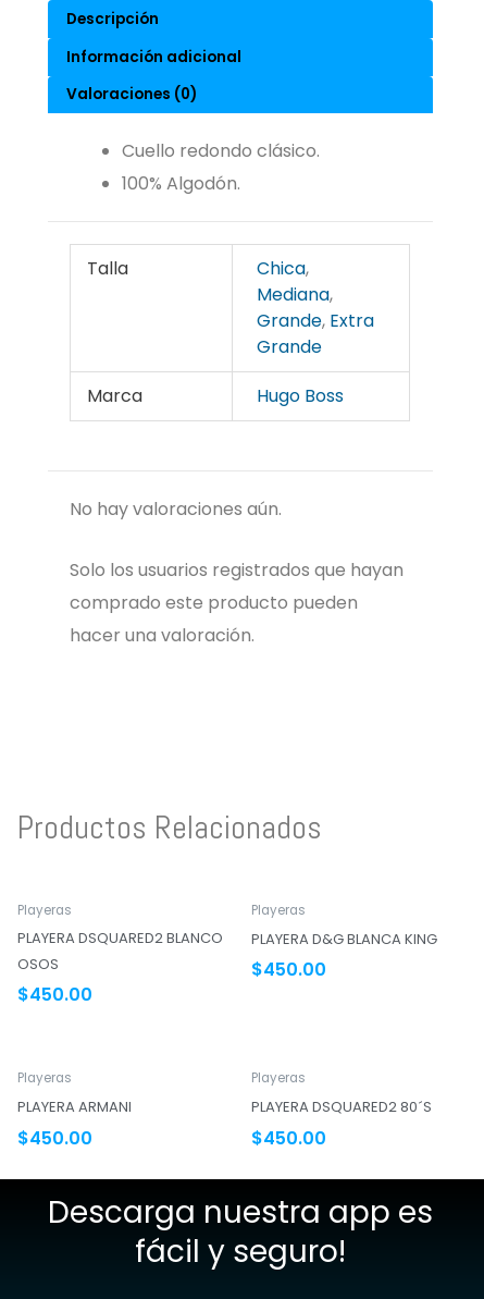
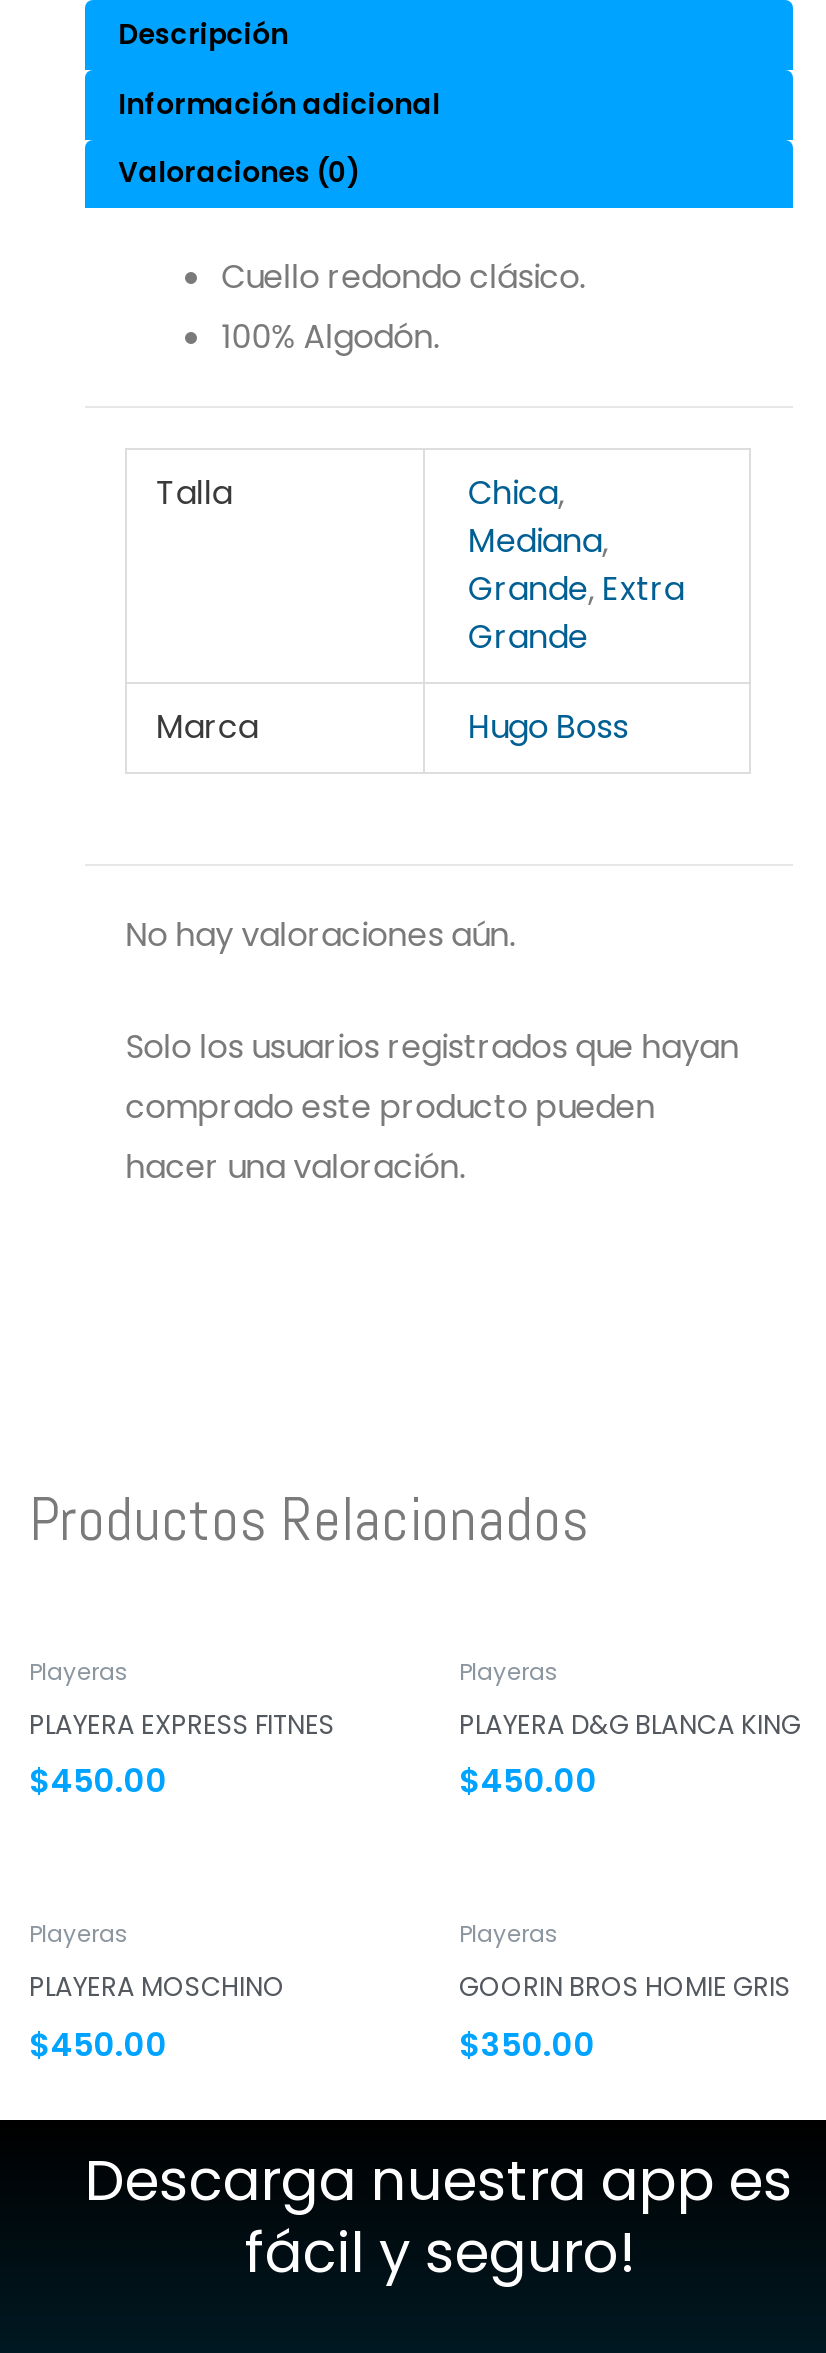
[17,928,223,975] PLAYERA DSQUARED2 BLANCO | OSOS -> [29,1706,335,1744] PLAYERA EXPRESS FITNES
[17,1097,132,1117] PLAYERA ARMANI -> [29,1968,285,2006] PLAYERA MOSCHINO
[251,1097,432,1151] PLAYERA DSQUARED2 80´S | $450.00 -> [459,1968,791,2067] GOORIN BROS HOMIE GRIS | $350.00

